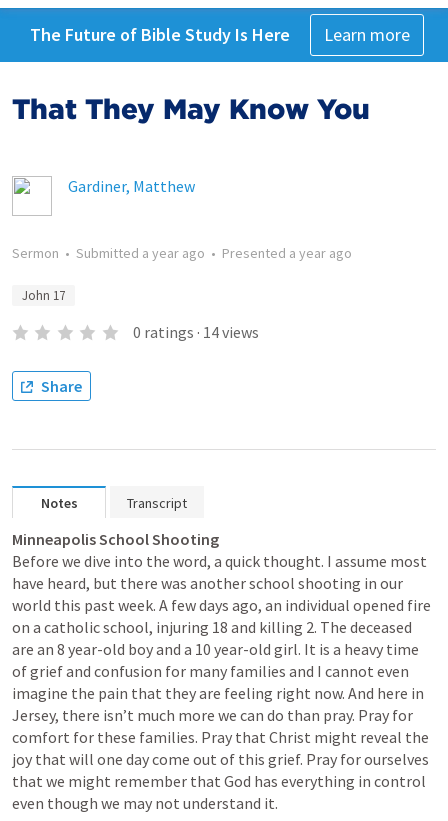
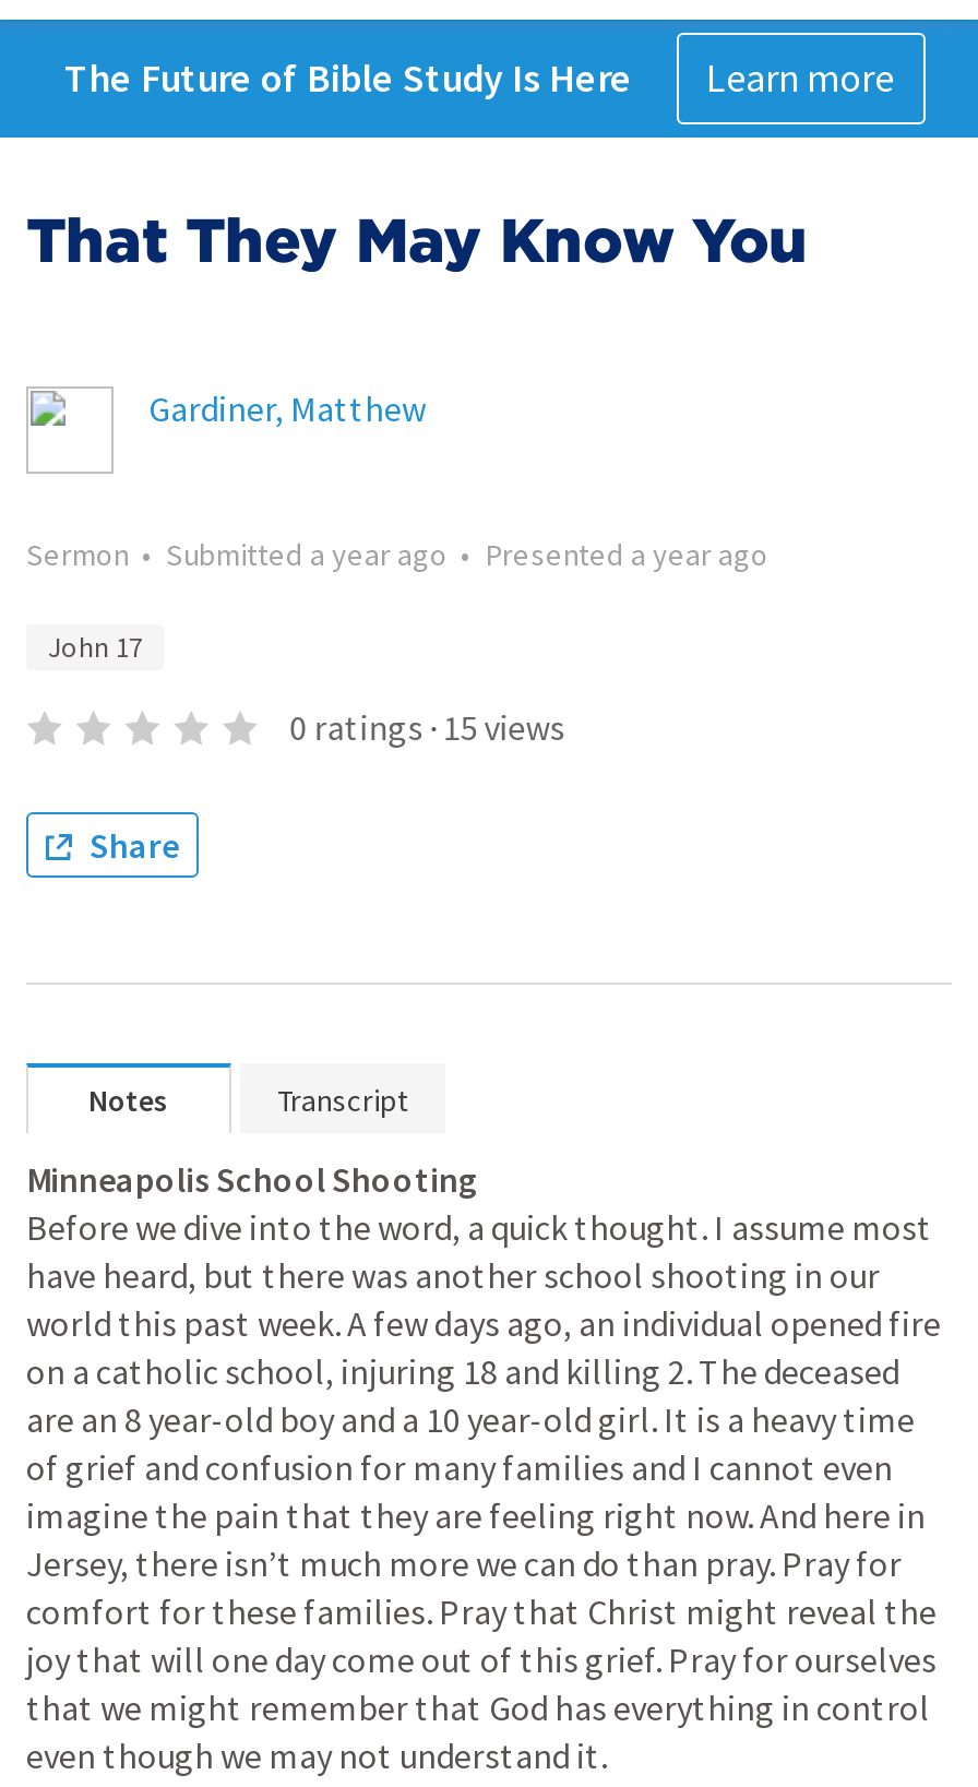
[133,322,259,342] 0 ratings · 14 views -> [290,705,565,749] 0 ratings · 15 views

